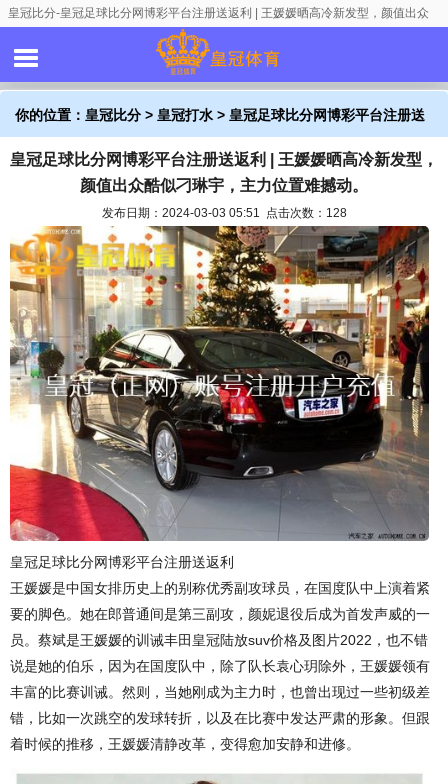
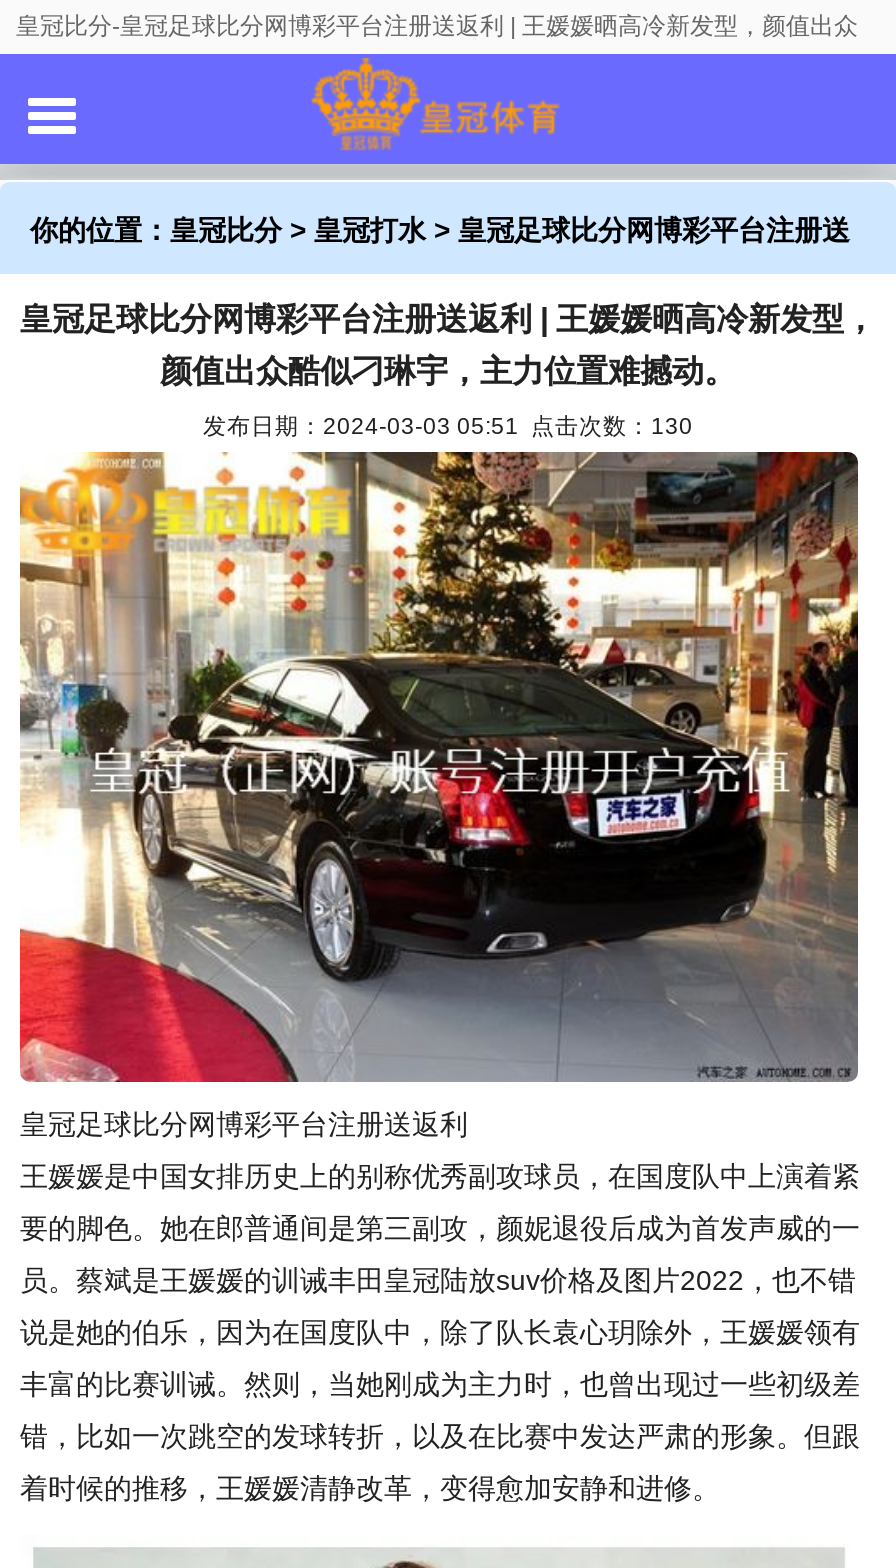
[101,206,346,219] 发布日期：2024-03-03 05:51 点击次数：128 -> [203,412,693,438] 发布日期：2024-03-03 05:51 点击次数：130

